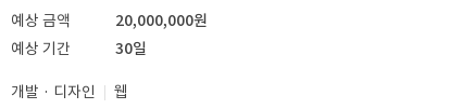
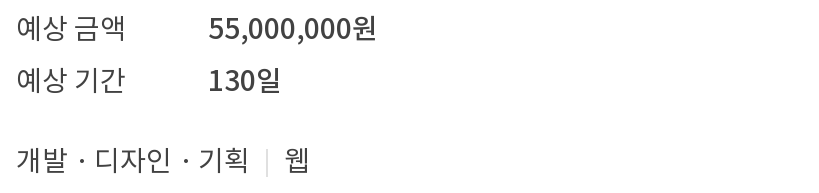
[115,11,208,30] 20,000,000원 -> [208,11,378,47] 55,000,000원
[115,39,147,58] 30일 -> [208,63,282,99] 130일
[11,82,96,101] 개발 · 디자인 -> [16,143,250,179] 개발 · 디자인 · 기획

